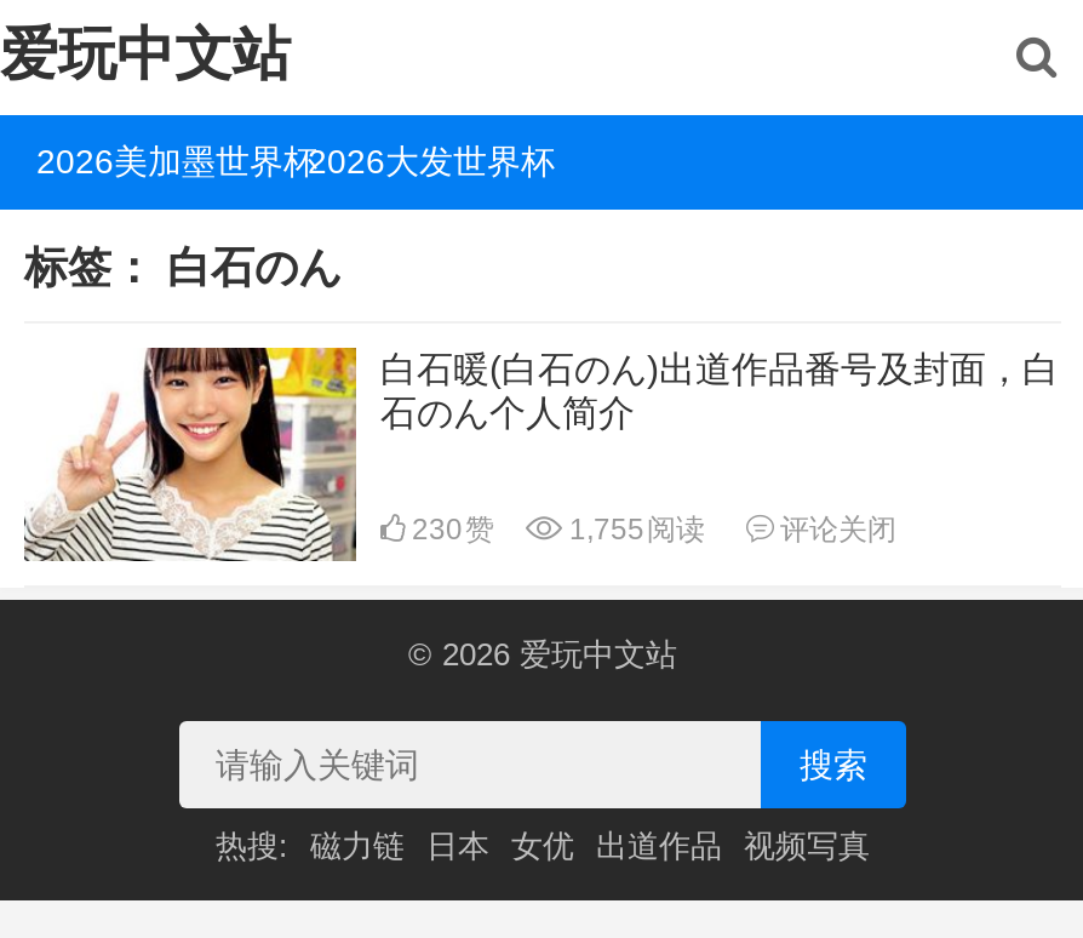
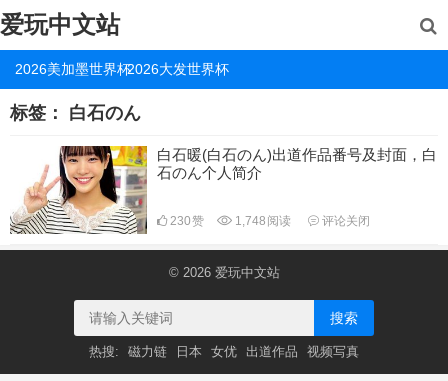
[405,512,896,546] 230赞 1,755阅读 评论关闭 -> [167,214,370,228] 230赞 1,748阅读 评论关闭

